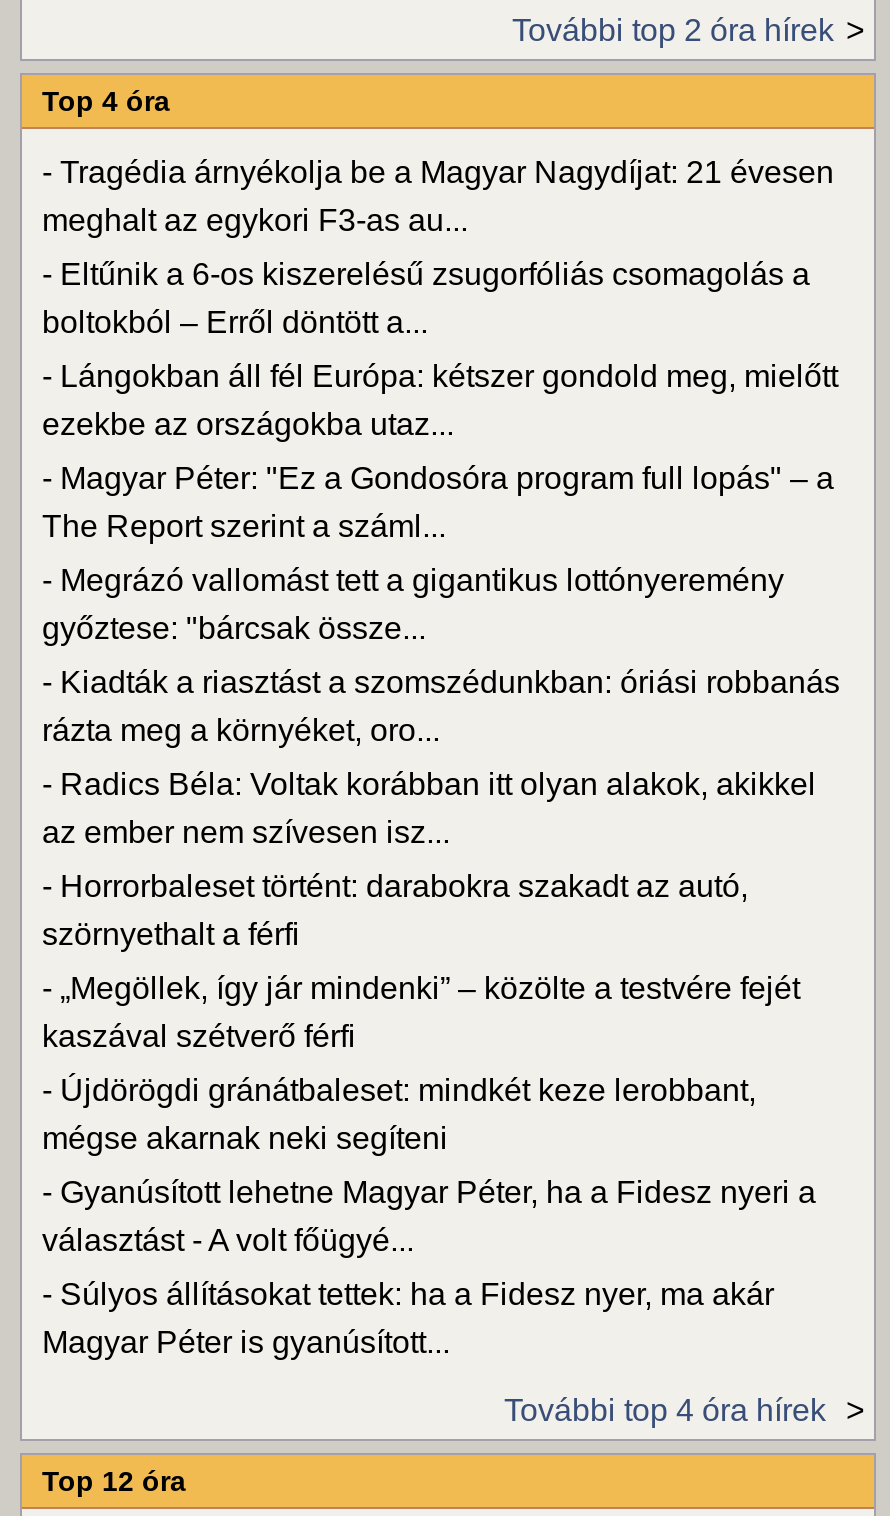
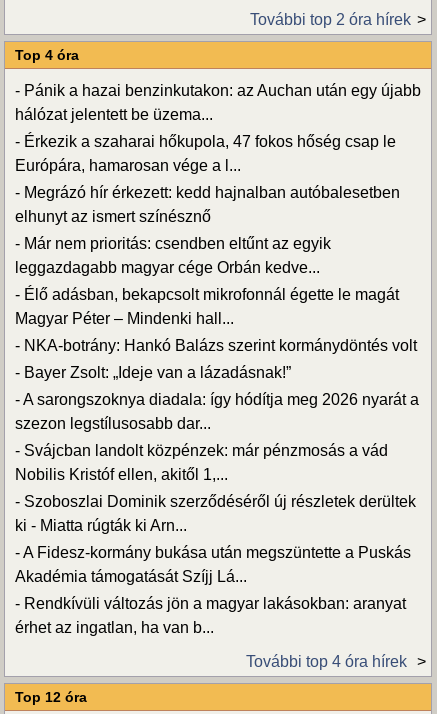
[42,155,834,237] - Tragédia árnyékolja be a Magyar Nagydíjat: 21 évesen | meghalt az egykori F3-as au... -> [15,82,421,123] - Pánik a hazai benzinkutakon: az Auchan után egy újabb | hálózat jelentett be üzema...
[42,257,810,339] - Eltűnik a 6-os kiszerelésű zsugorfóliás csomagolás a | boltokból – Erről döntött a... -> [15,133,396,174] - Érkezik a szaharai hőkupola, 47 fokos hőség csap le | Európára, hamarosan vége a l...
[42,359,838,441] - Lángokban áll fél Európa: kétszer gondold meg, mielőtt | ezekbe az országokba utaz... -> [15,184,400,225] - Megrázó hír érkezett: kedd hajnalban autóbalesetben | elhunyt az ismert színésznő
[42,461,834,543] - Magyar Péter: "Ez a Gondosóra program full lopás" – a | The Report szerint a száml... -> [15,235,331,276] - Már nem prioritás: csendben eltűnt az egyik | leggazdagabb magyar cége Orbán kedve...
[42,563,784,645] - Megrázó vallomást tett a gigantikus lottónyeremény | győztese: "bárcsak össze... -> [15,286,399,327] - Élő adásban, bekapcsolt mikrofonnál égette le magát | Magyar Péter – Mindenki hall...
[42,665,840,747] - Kiadták a riasztást a szomszédunkban: óriási robbanás | rázta meg a környéket, oro... -> [15,337,417,354] - NKA-botrány: Hankó Balázs szerint kormánydöntés volt
[42,767,816,849] - Radics Béla: Voltak korábban itt olyan alakok, akikkel | az ember nem szívesen isz... -> [15,364,291,381] - Bayer Zsolt: „Ideje van a lázadásnak!”
[42,869,748,951] - Horrorbaleset történt: darabokra szakadt az autó, | szörnyethalt a férfi -> [15,391,419,432] - A sarongszoknya diadala: így hódítja meg 2026 nyarát a | szezon legstílusosabb dar...
[42,971,800,1053] - „Megöllek, így jár mindenki” – közölte a testvére fejét | kaszával szétverő férfi -> [15,442,388,483] - Svájcban landolt közpénzek: már pénzmosás a vád | Nobilis Kristóf ellen, akitől 1,...
[42,1073,756,1155] - Újdörögdi gránátbaleset: mindkét keze lerobbant, | mégse akarnak neki segíteni -> [15,493,416,534] - Szoboszlai Dominik szerződéséről új részletek derültek | ki - Miatta rúgták ki Arn...
[42,1175,816,1257] - Gyanúsított lehetne Magyar Péter, ha a Fidesz nyeri a | választást - A volt főügyé... -> [15,544,411,585] - A Fidesz-kormány bukása után megszüntette a Puskás | Akadémia támogatását Szíjj Lá...
[42,1277,774,1359] - Súlyos állításokat tettek: ha a Fidesz nyer, ma akár | Magyar Péter is gyanúsított... -> [15,595,406,636] - Rendkívüli változás jön a magyar lakásokban: aranyat | érhet az ingatlan, ha van b...

